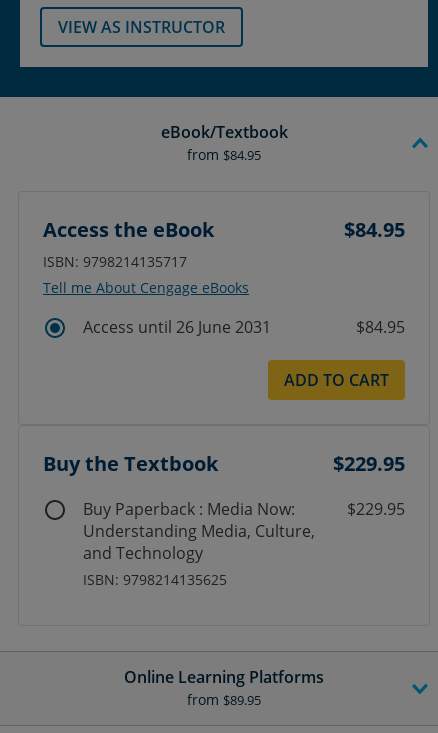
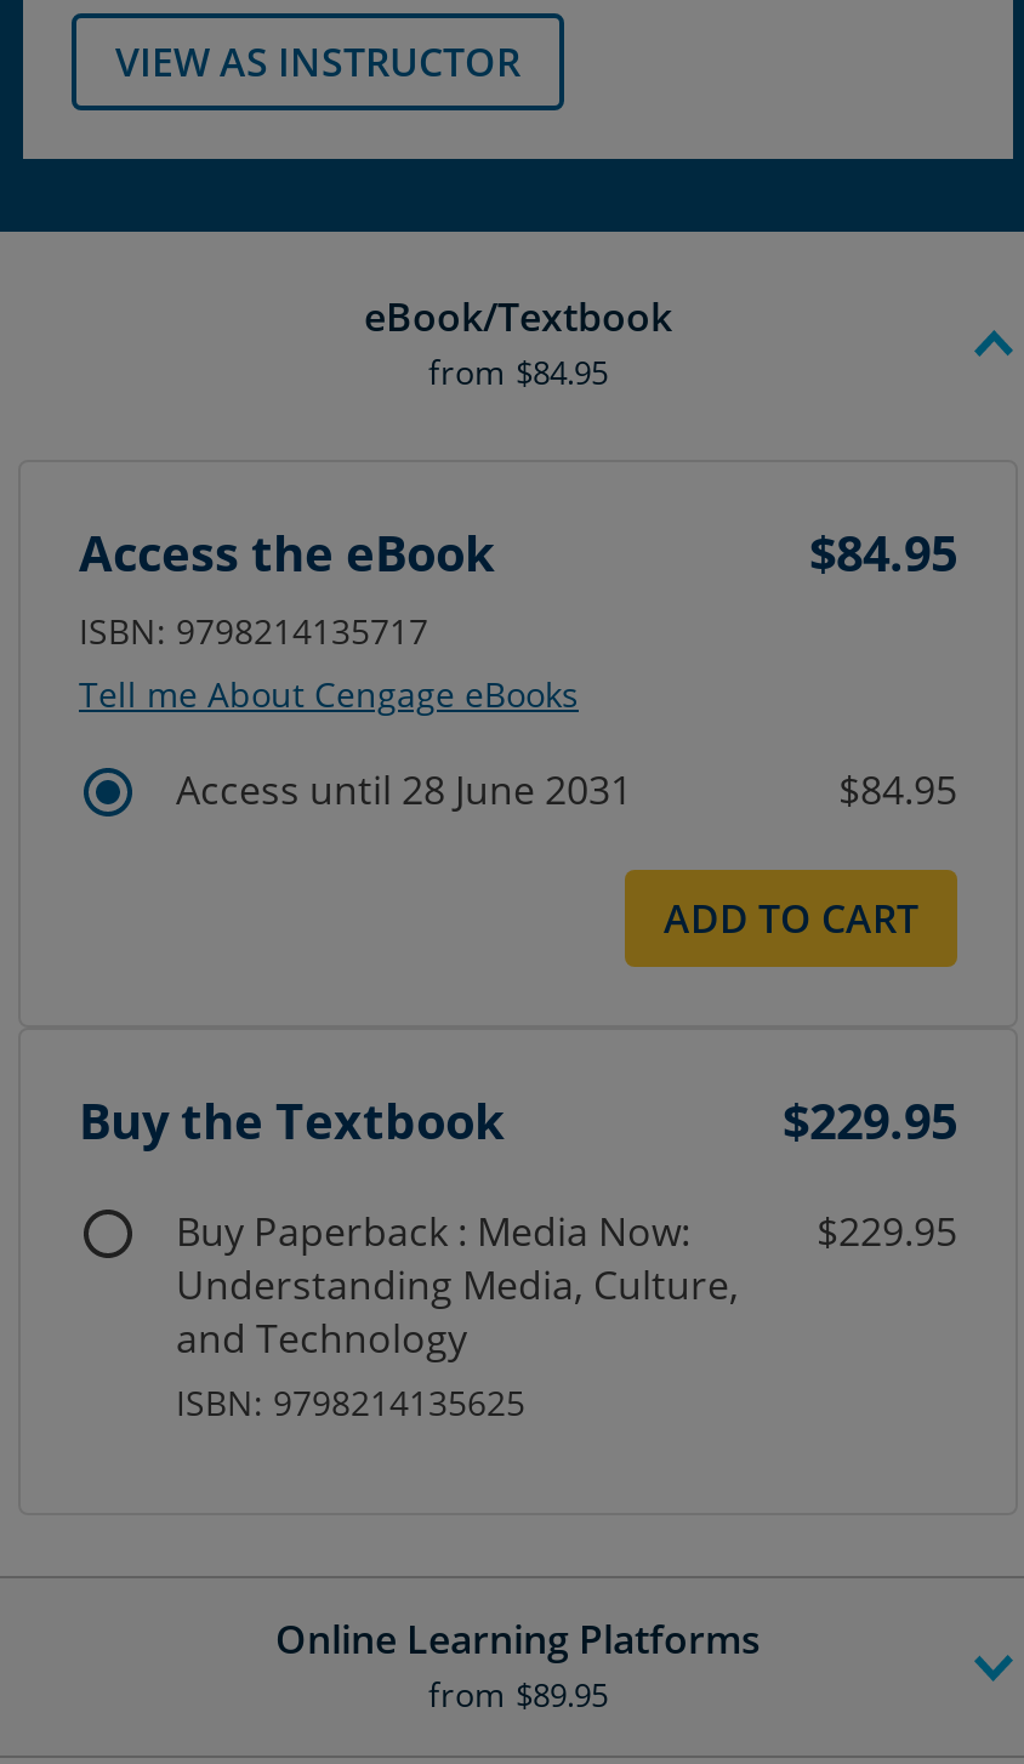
[83,316,271,338] Access until 26 June 2031 -> [176,762,632,816] Access until 28 June 2031

